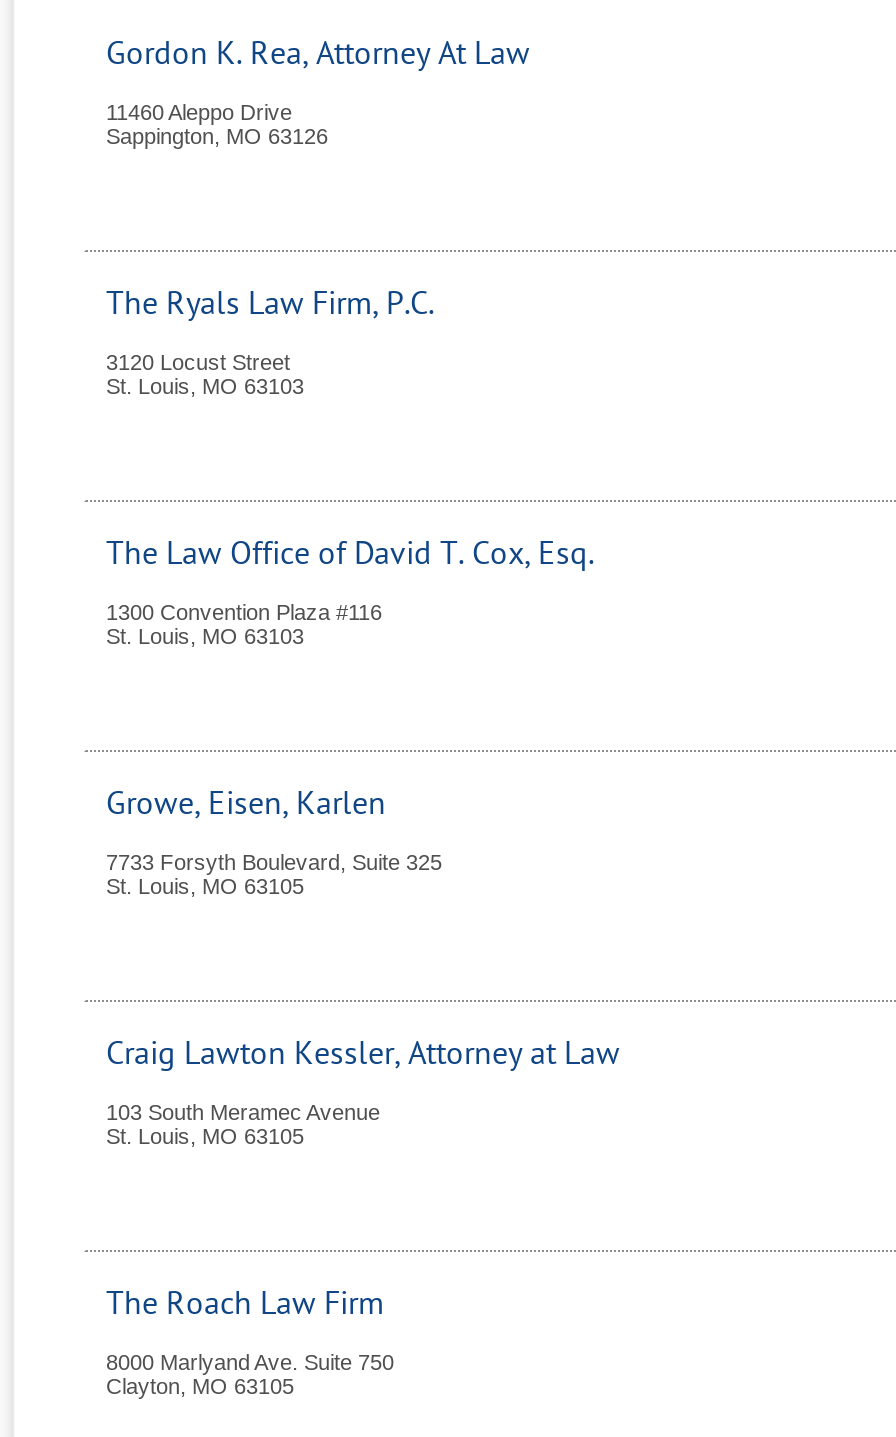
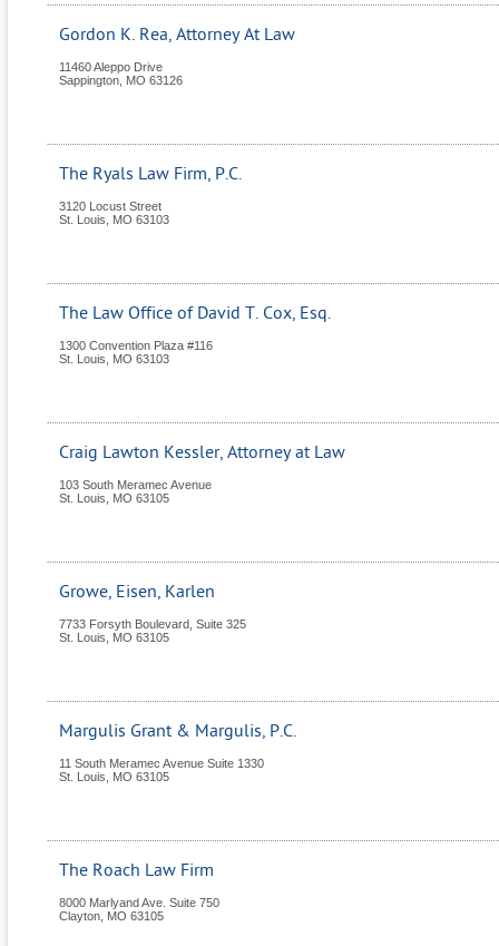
none -> [59,491,169,505] St. Louis, MO 63105
none -> [59,721,296,741] Margulis Grant & Margulis, P.C.
none -> [59,757,264,770] 11 South Meramec Avenue Suite 1330
moved [106,1036,620,1072] -> [59,442,345,462]: Craig Lawton Kessler, Attorney at Law
moved [106,1100,380,1124] -> [59,478,212,491]: 103 South Meramec Avenue

